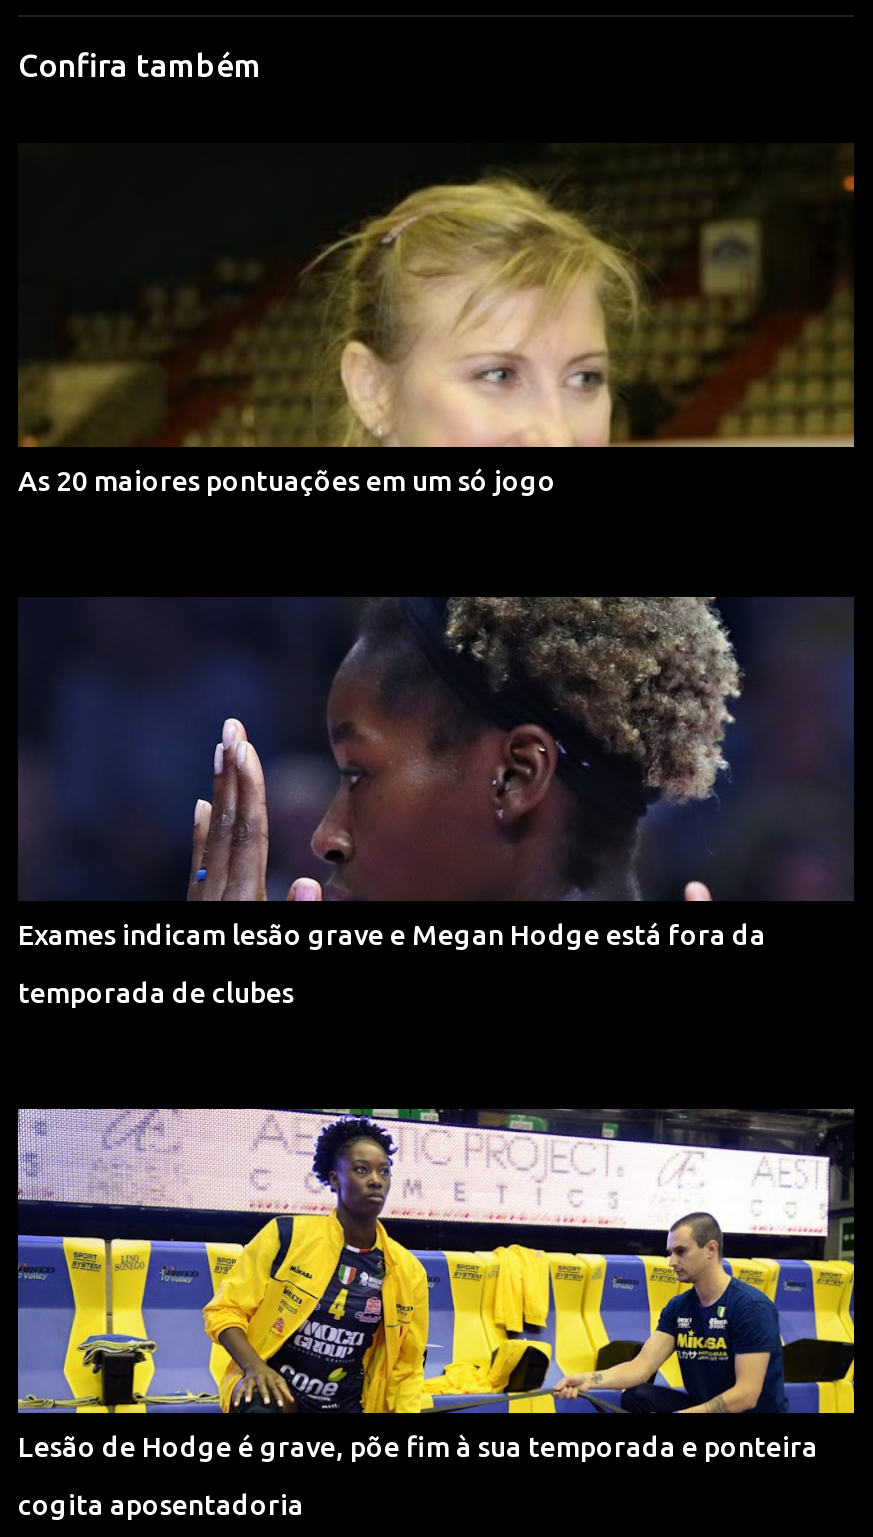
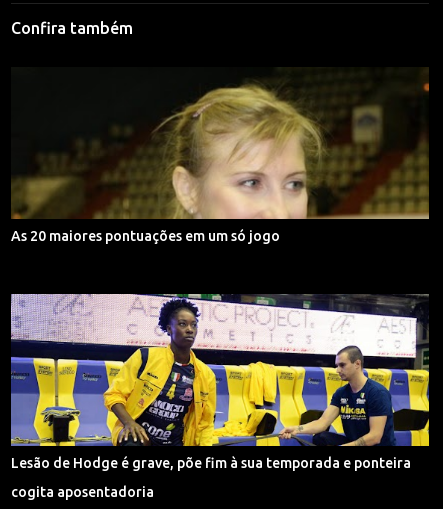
[18,597,854,1009] [image] | Exames indicam lesão grave e Megan Hodge está fora da | temporada de clubes -> none

